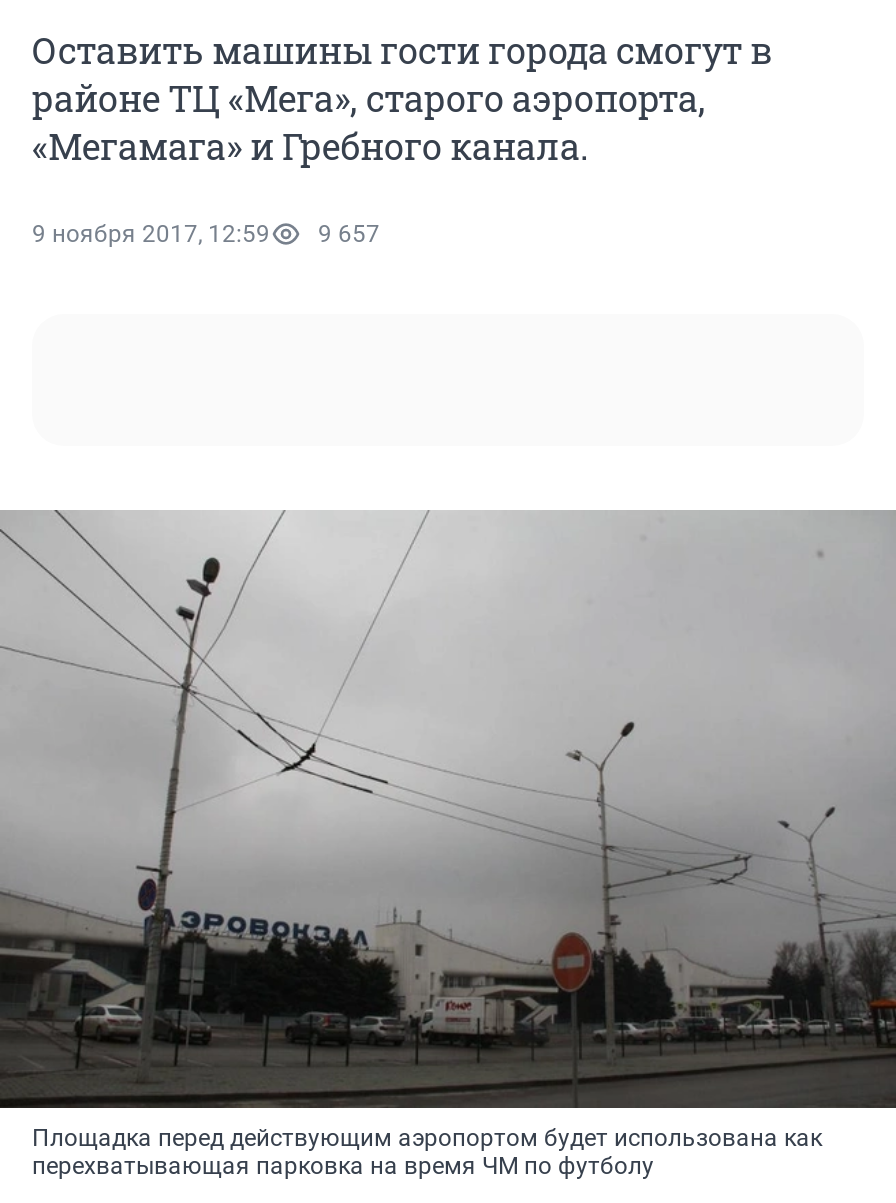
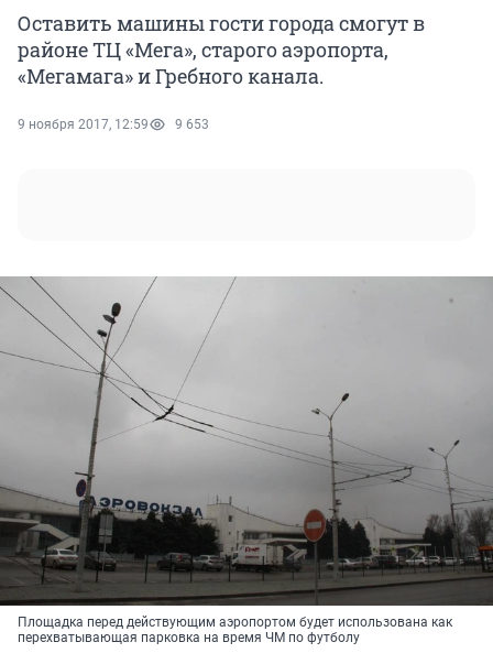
[32,220,380,248] 9 ноября 2017, 12:59 9 657 -> [18,117,209,132] 9 ноября 2017, 12:59 9 653

